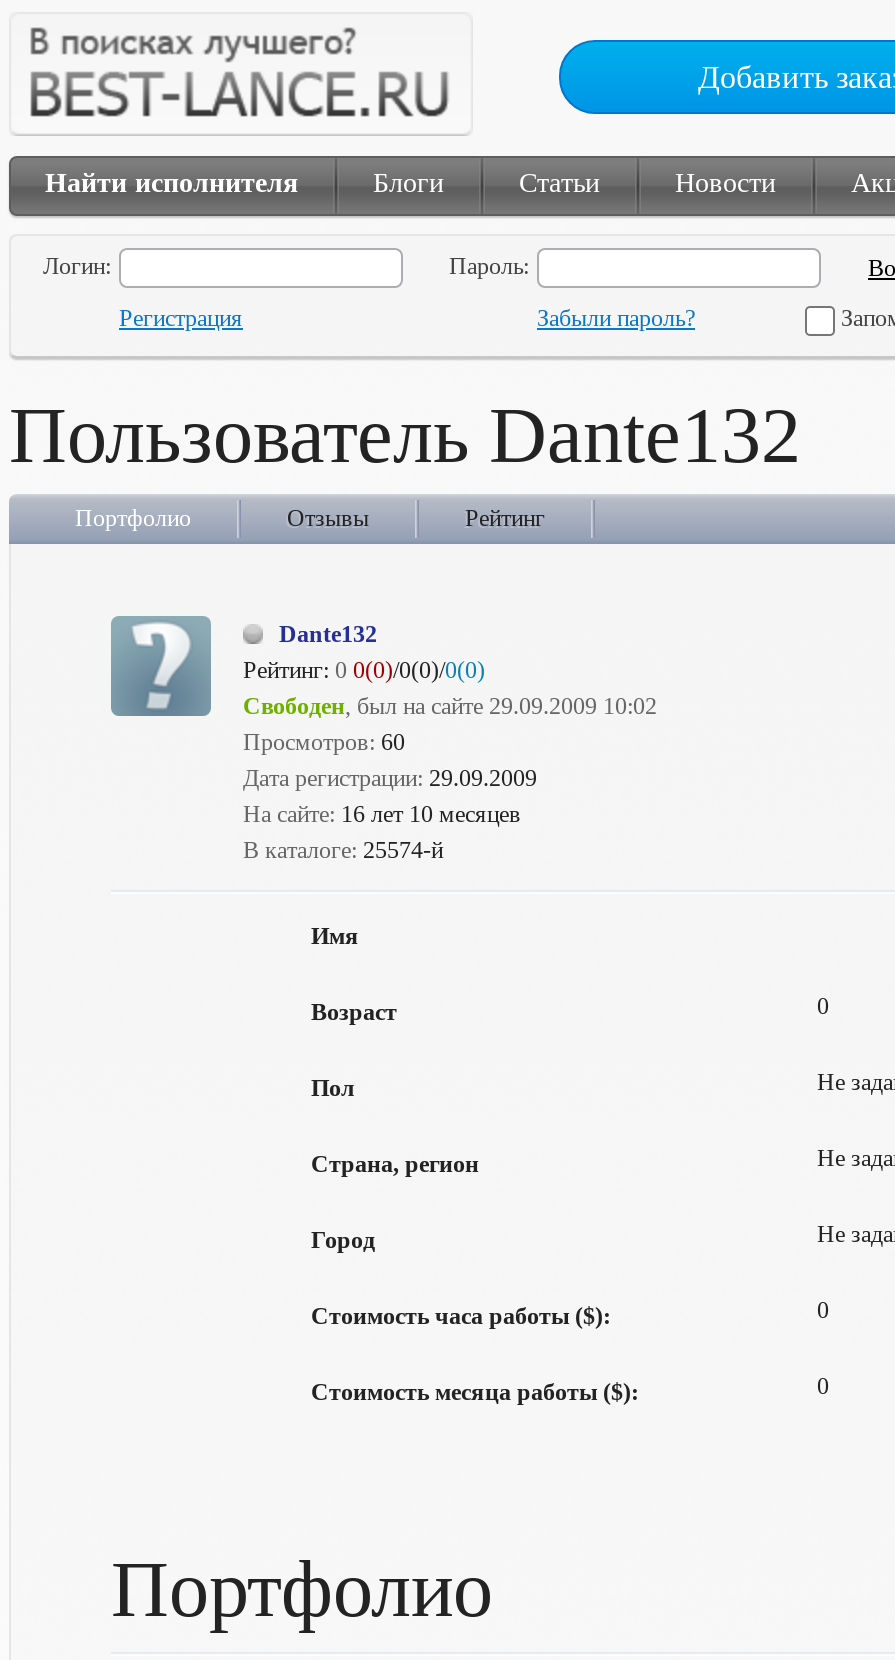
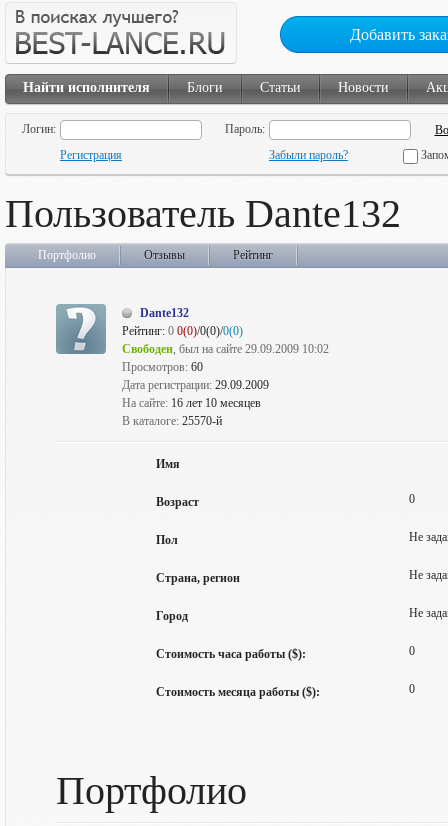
[243,836,443,864] В каталоге: 25574-й -> [122,414,222,428] В каталоге: 25570-й

